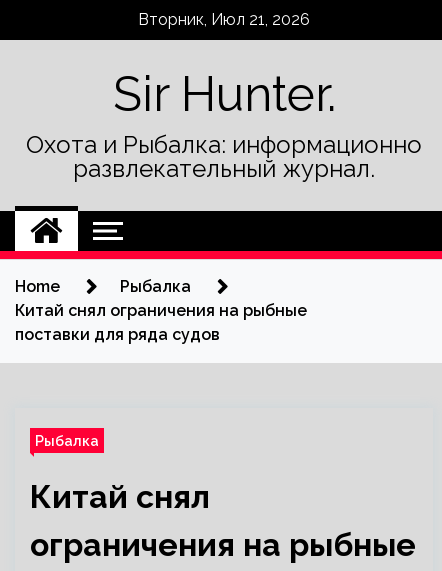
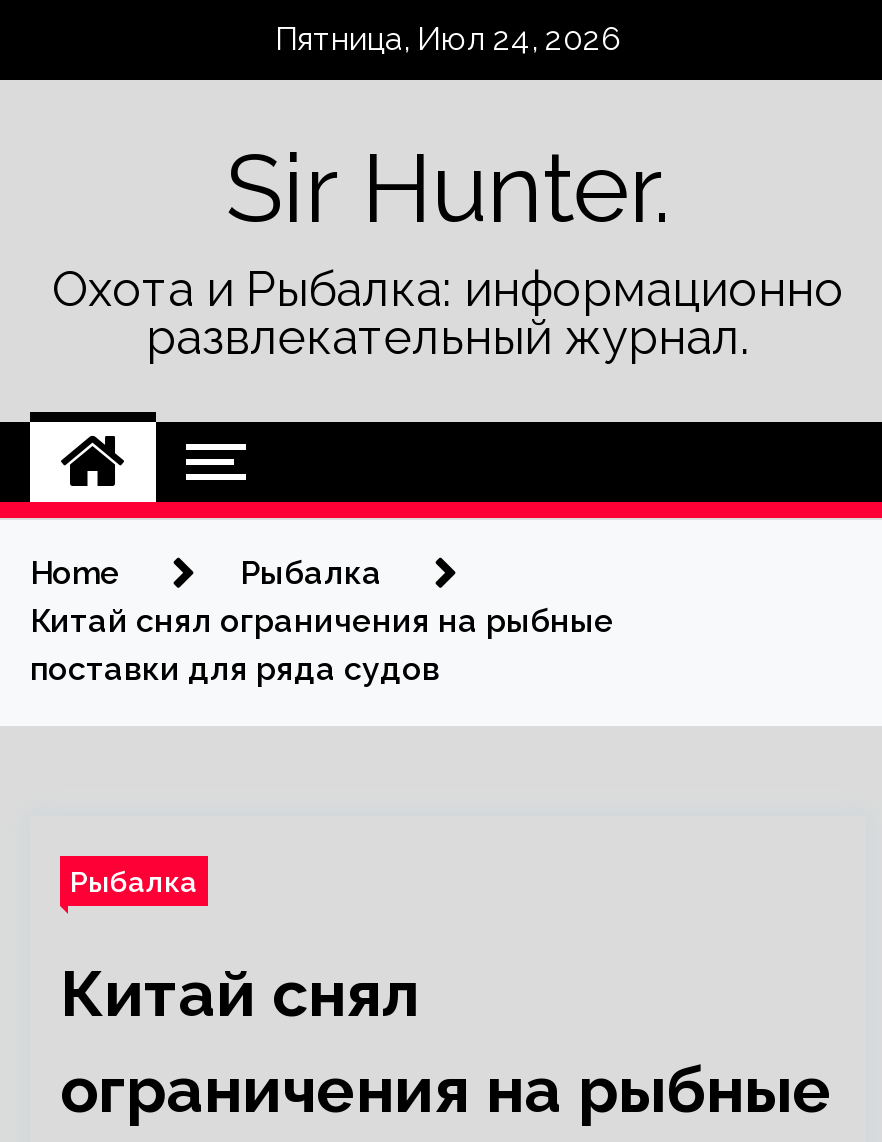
[138,10,310,29] Вторник, Июл 21, 2026 -> [275,20,621,58] Пятница, Июл 24, 2026

